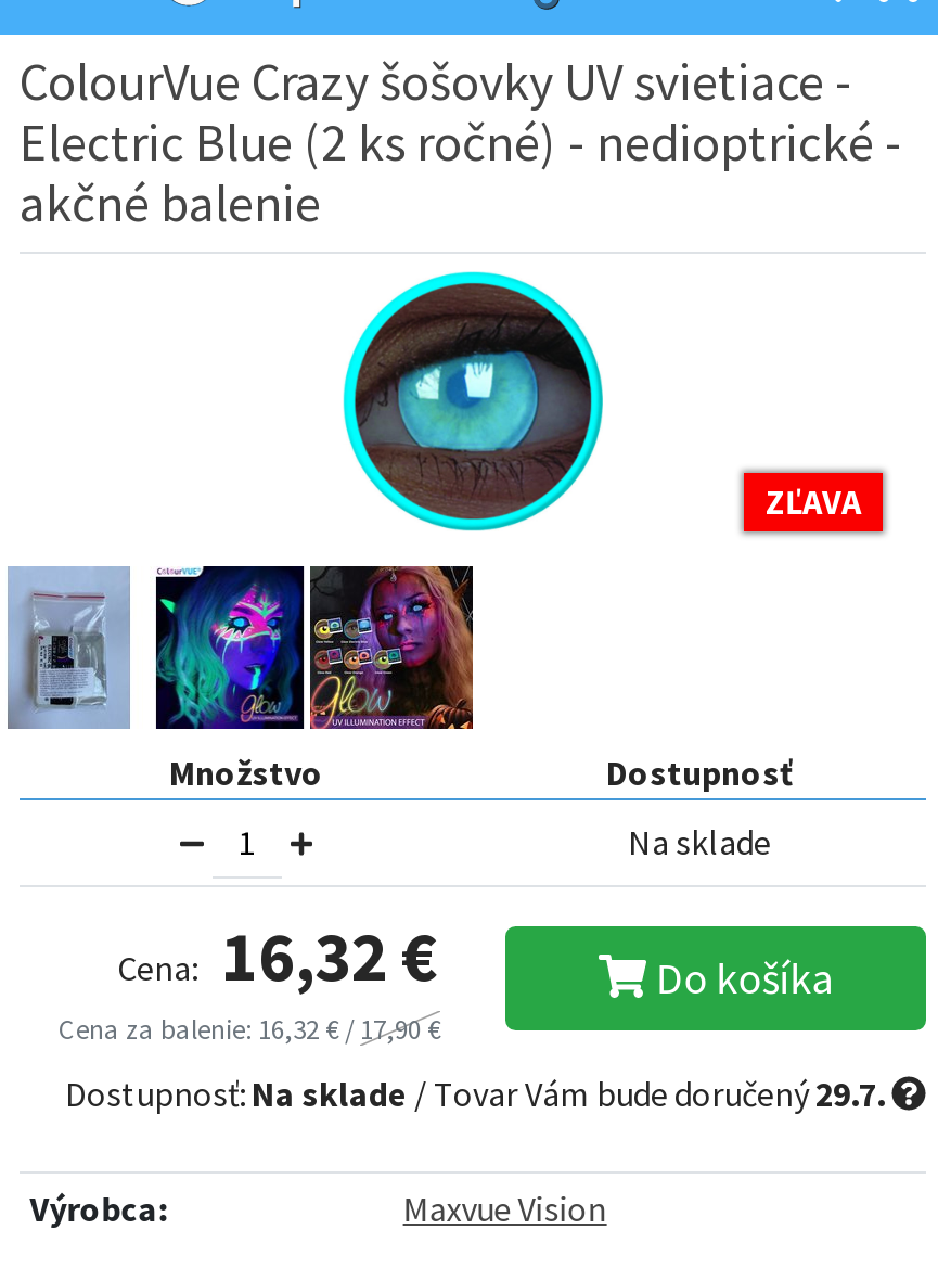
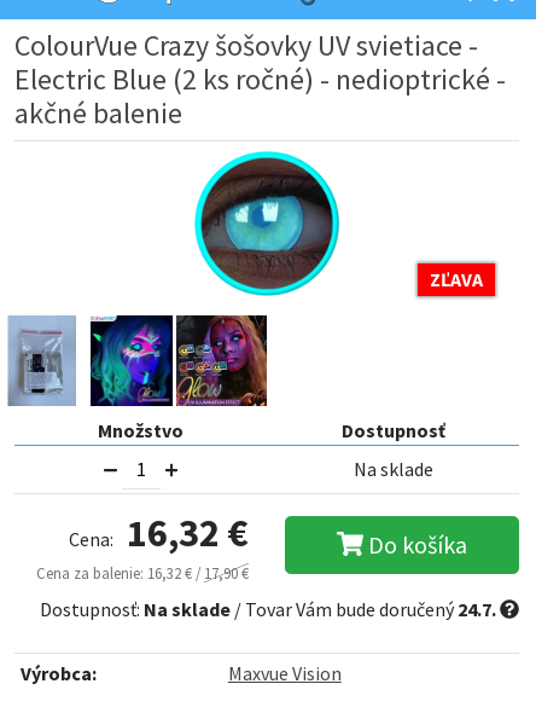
[65,1072,885,1115] Dostupnosť: Na sklade / Tovar Vám bude doručený29.7. -> [40,597,496,621] Dostupnosť: Na sklade / Tovar Vám bude doručený24.7.

